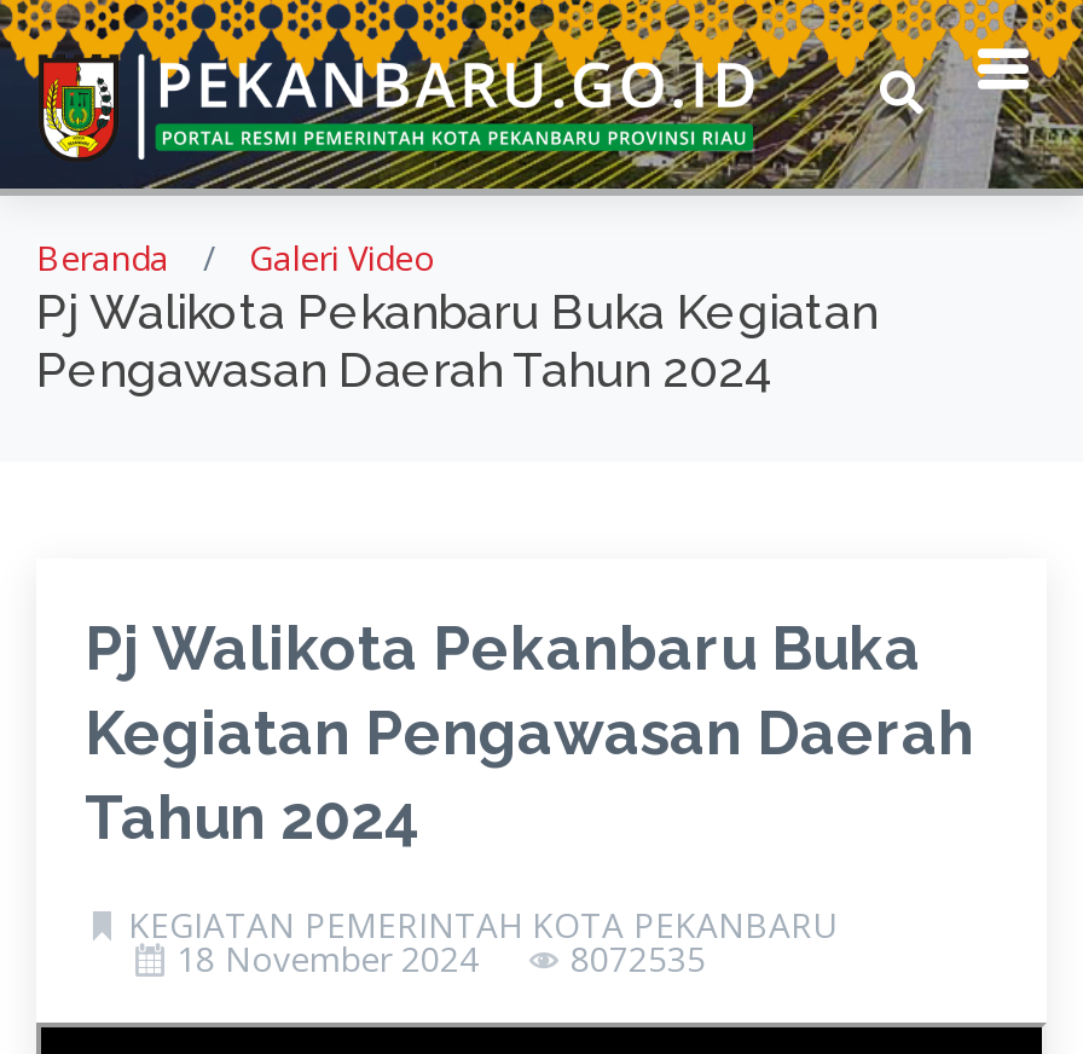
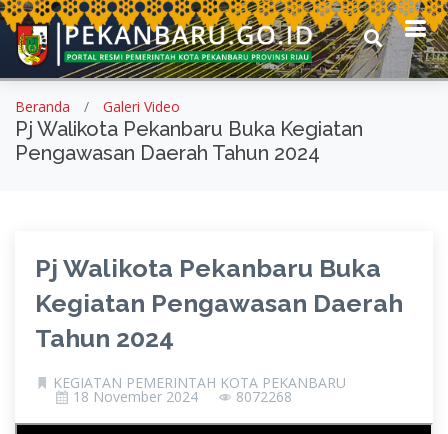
[176,936,706,981] 18 November 2024 8072535 -> [73,387,292,406] 18 November 2024 8072268

